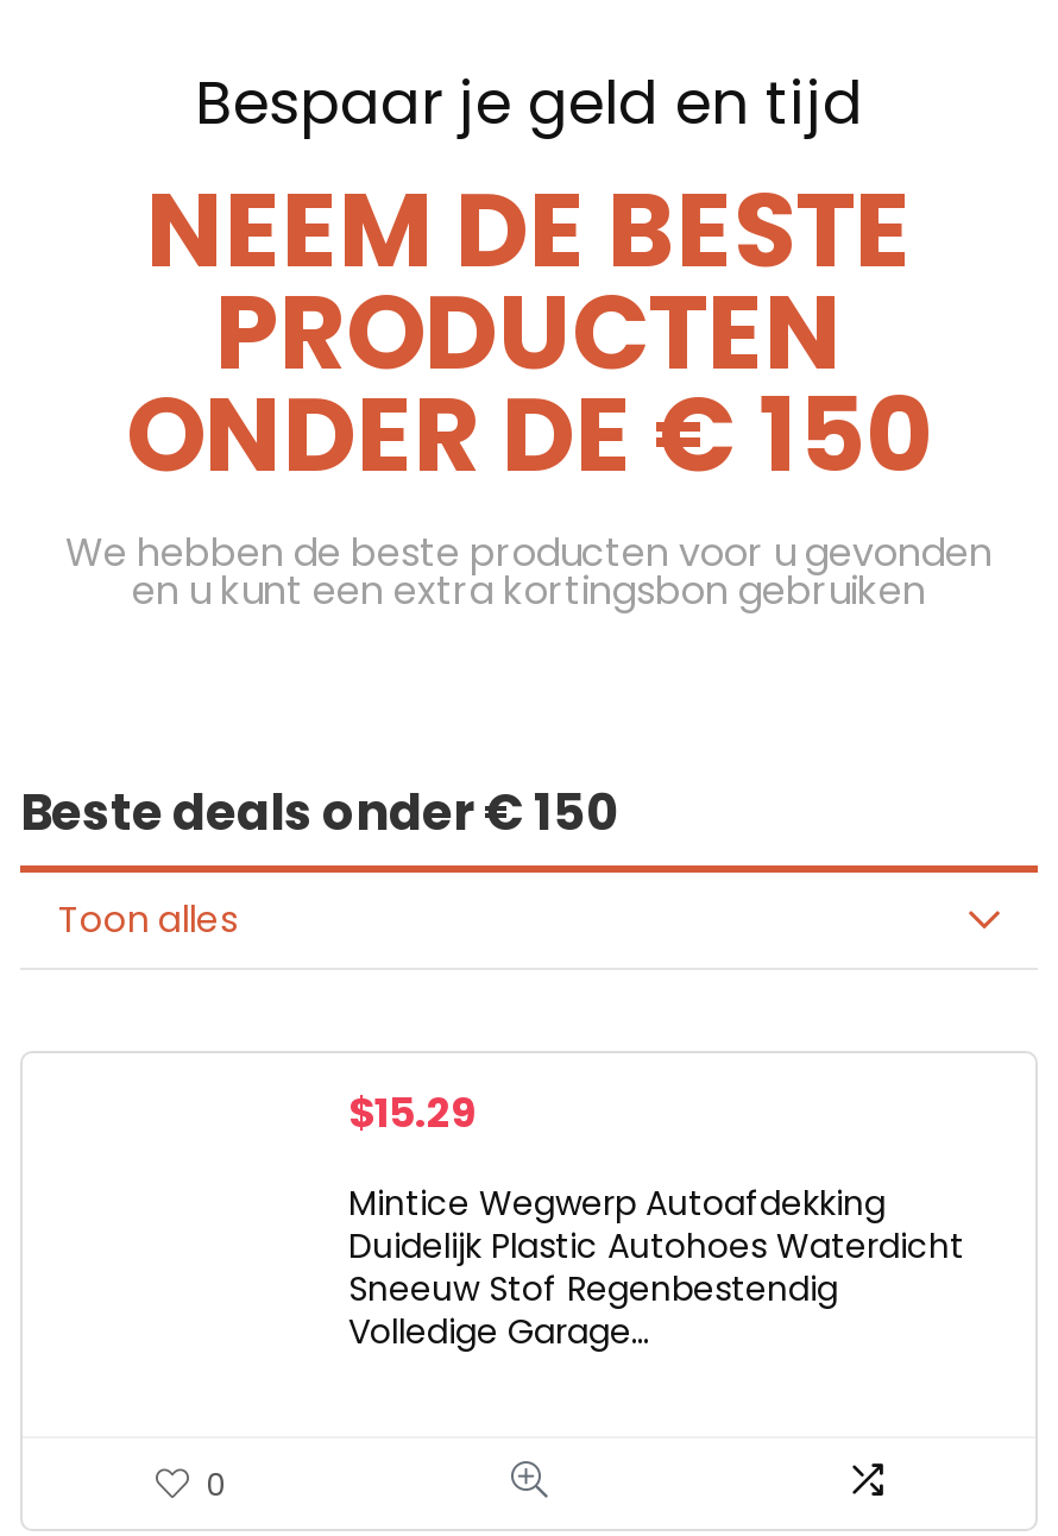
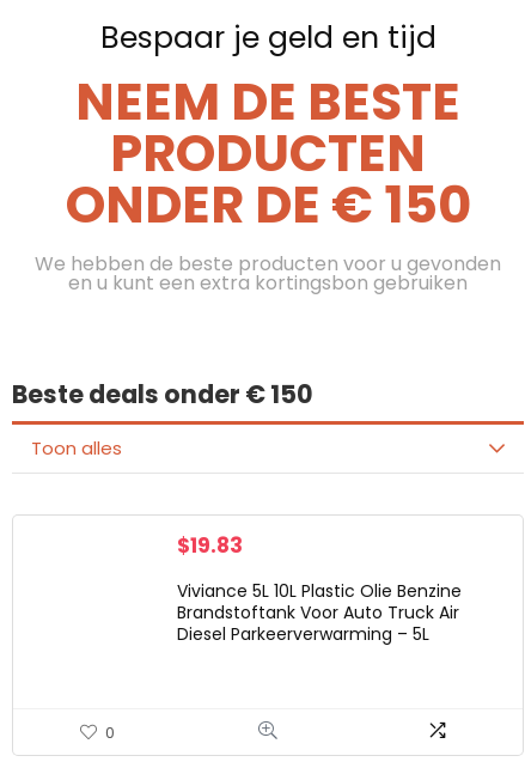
[348,1084,477,1141] $15.29 -> [177,531,243,560] $19.83
[348,1179,964,1355] Mintice Wegwerp Autoafdekking | Duidelijk Plastic Autohoes Waterdicht | Sneeuw Stof Regenbestendig | Volledige Garage… -> [177,579,462,646] Viviance 5L 10L Plastic Olie Benzine | Brandstoftank Voor Auto Truck Air | Diesel Parkeerverwarming – 5L

